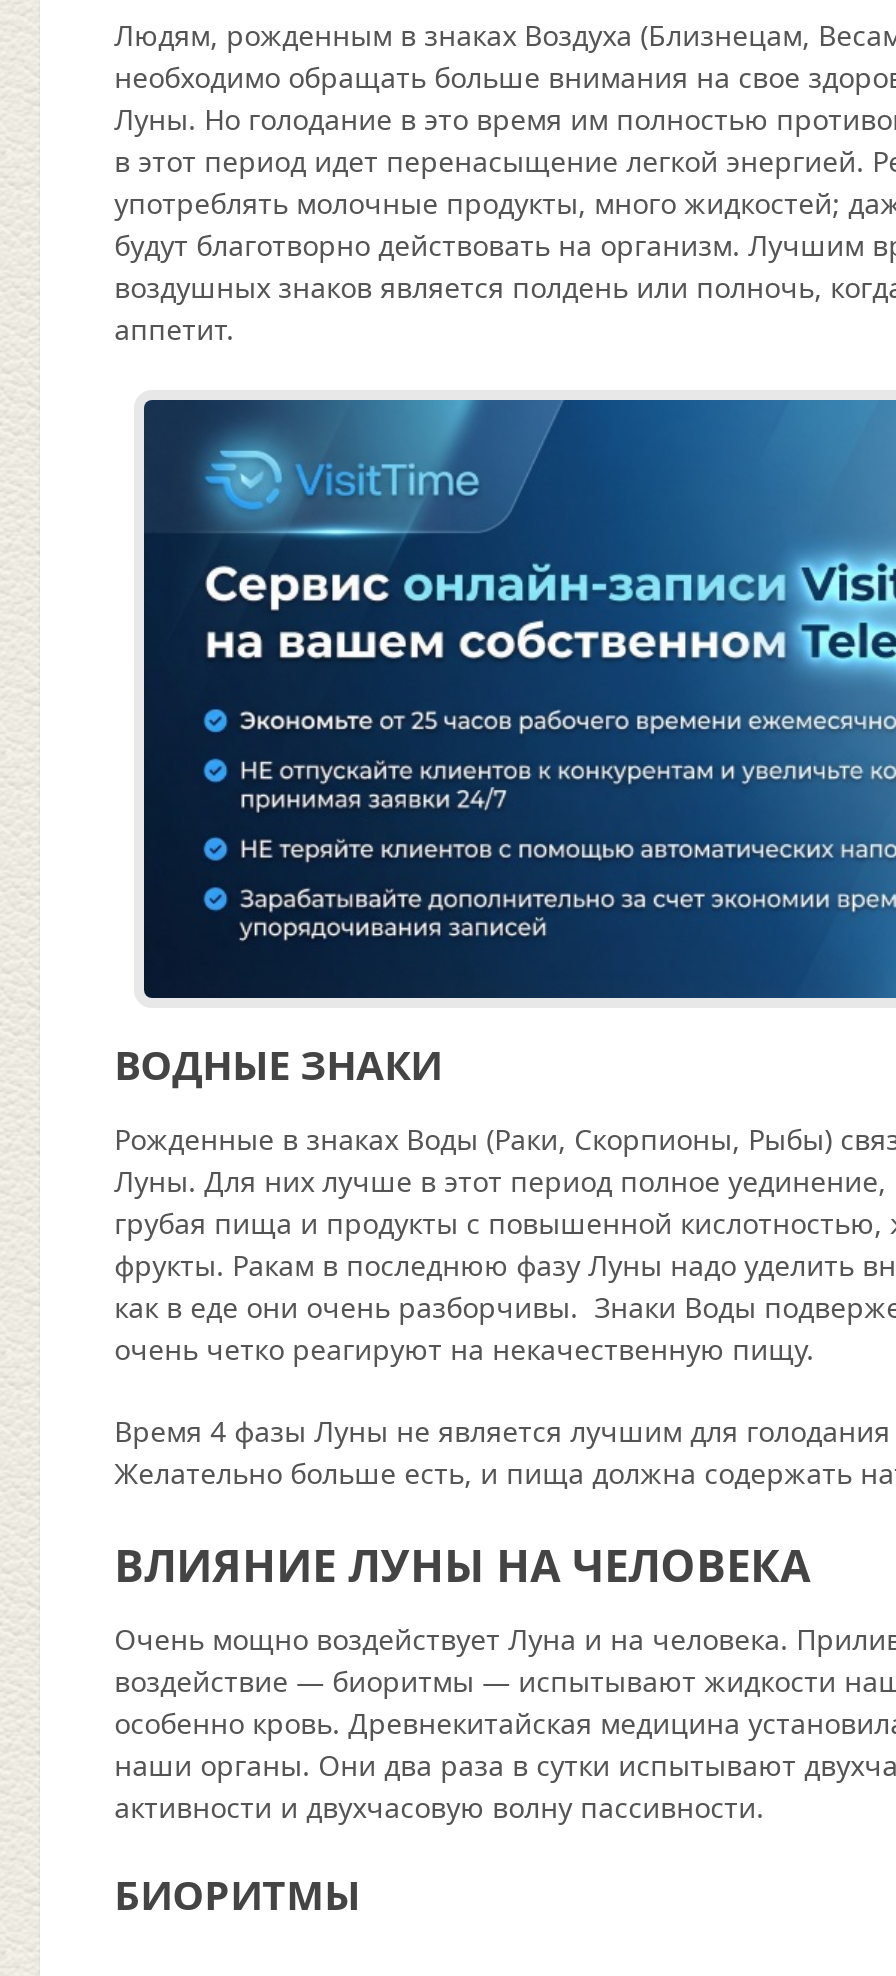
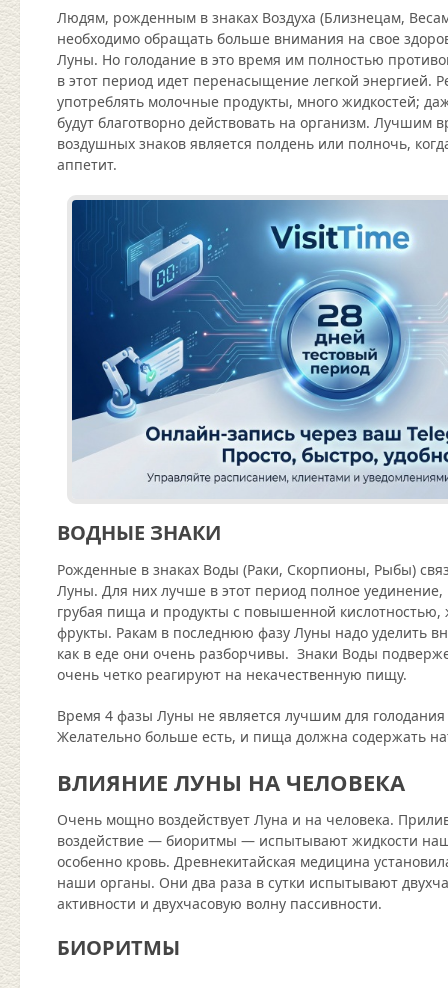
[142,400,890,1000] [image] -> [72,200,445,499] [image]

